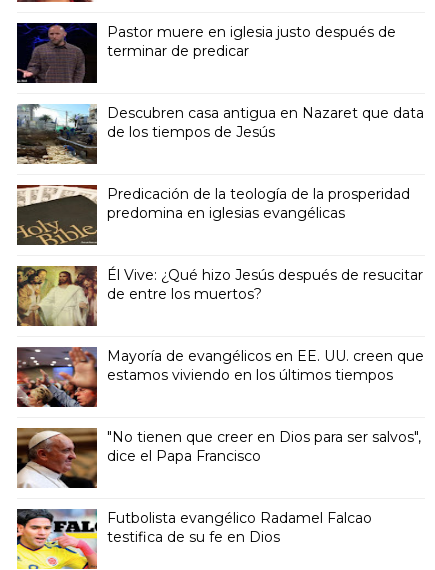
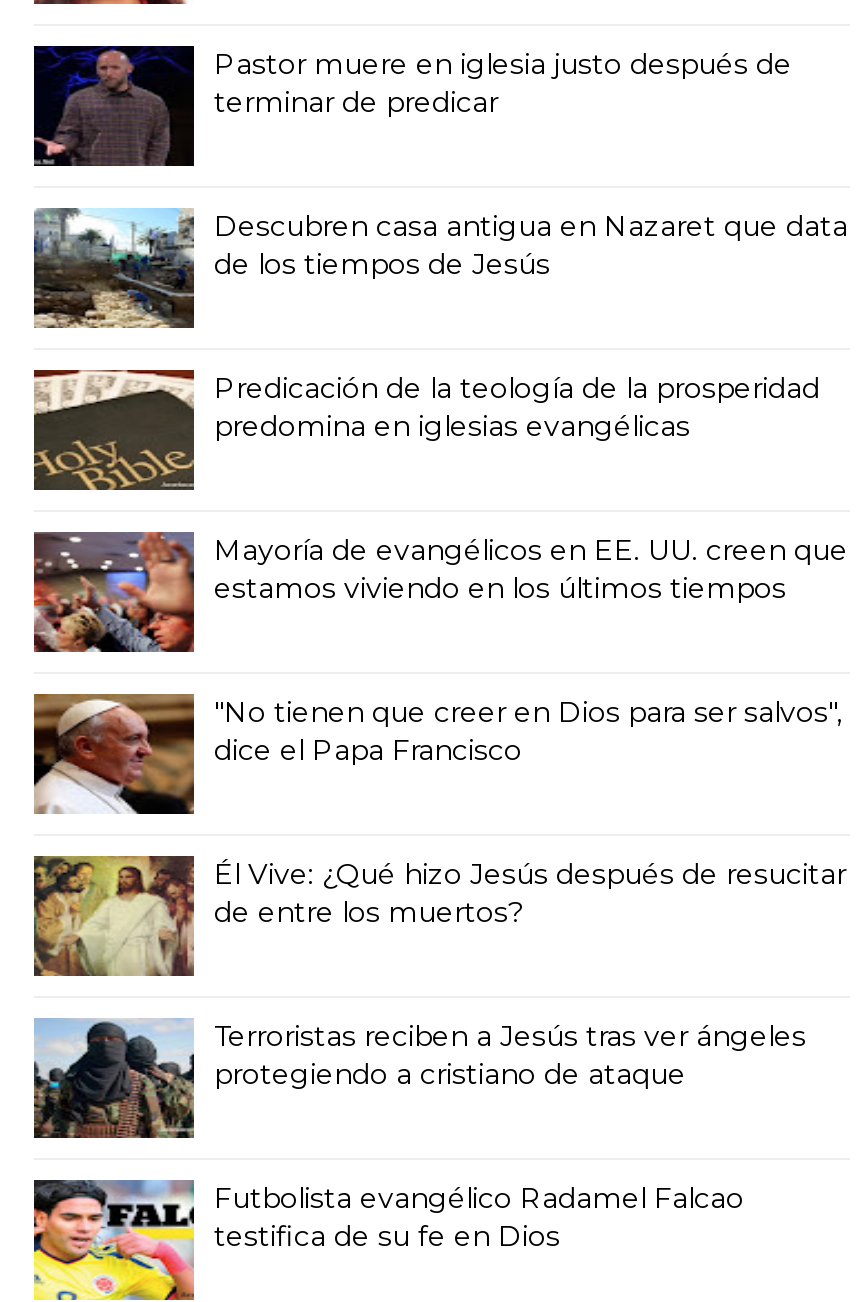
moved [17,266,423,327] -> [32,854,846,978]: [image] | Él Vive: ¿Qué hizo Jesús después de resucitar | de entre los muertos?
moved [15,346,424,465] -> [30,530,848,768]: [image] | Mayoría de evangélicos en EE. UU. creen que | estamos viviendo en los últimos tiempos | "No tienen que creer en Dios para ser salvos", | dice el Papa Francisco
none -> [32,1018,806,1140] [image] | Terroristas reciben a Jesús tras ver ángeles | protegiendo a cristiano de ataque

